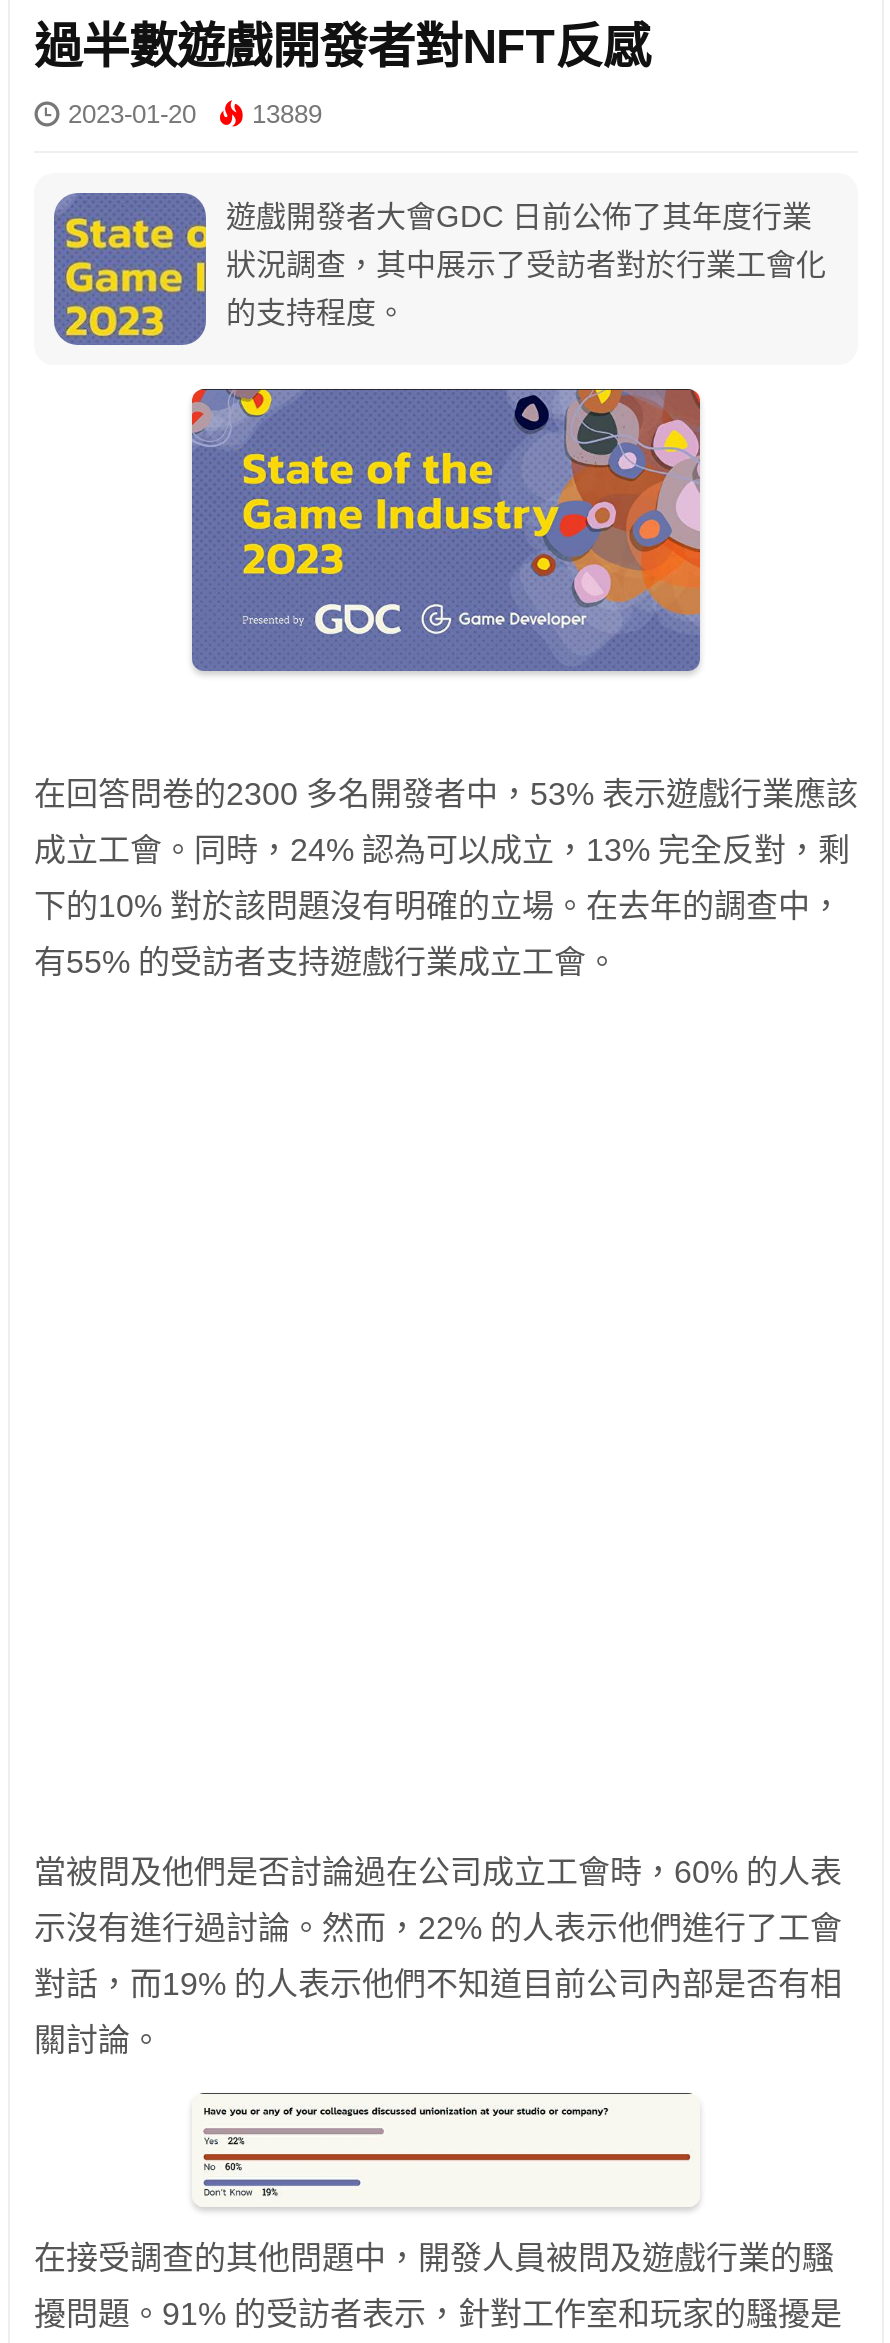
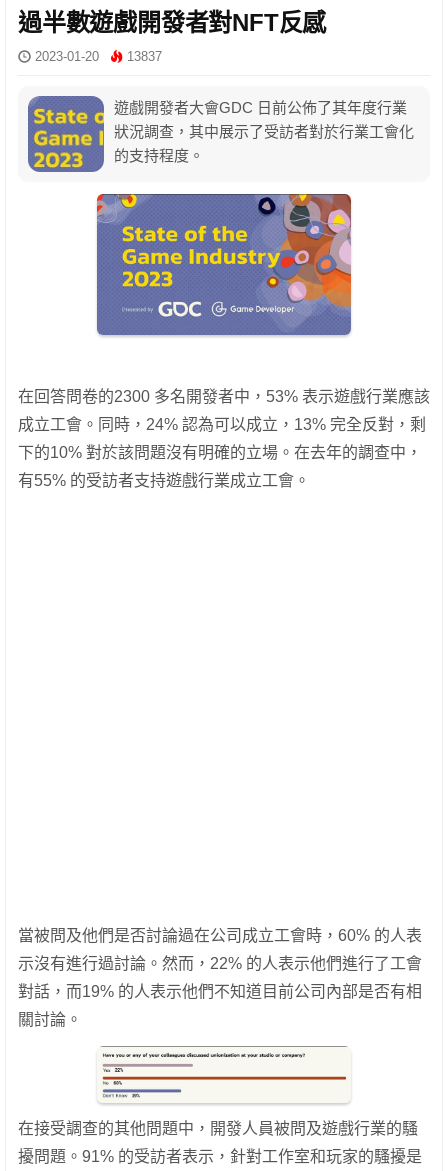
[68,99,322,129] 2023-01-20 13889 -> [35,49,162,64] 2023-01-20 13837

